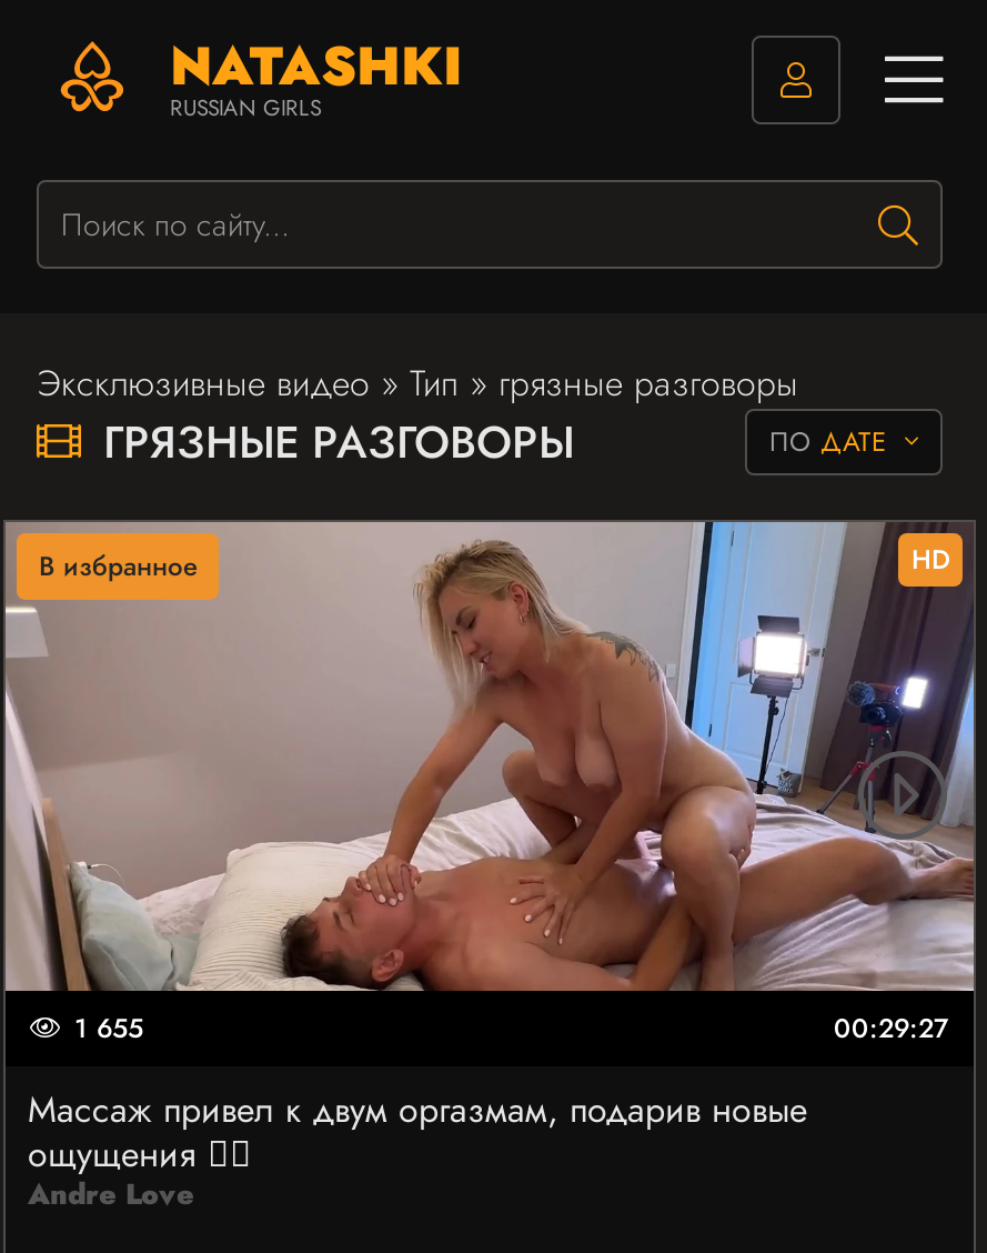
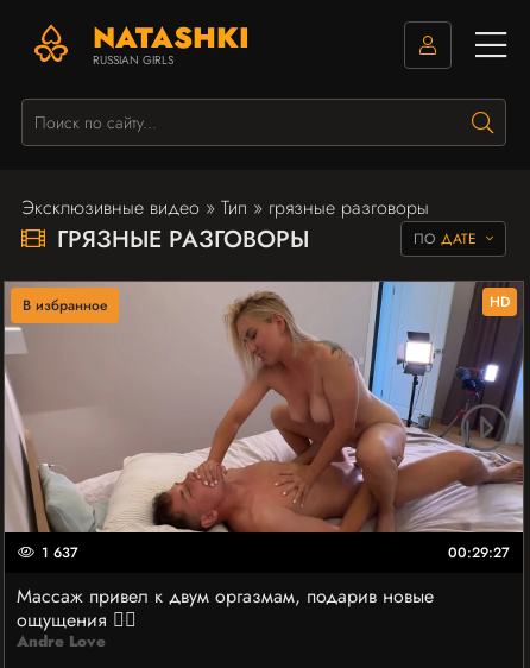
[74,1009,143,1049] 1 655 -> [42,542,78,564] 1 637

